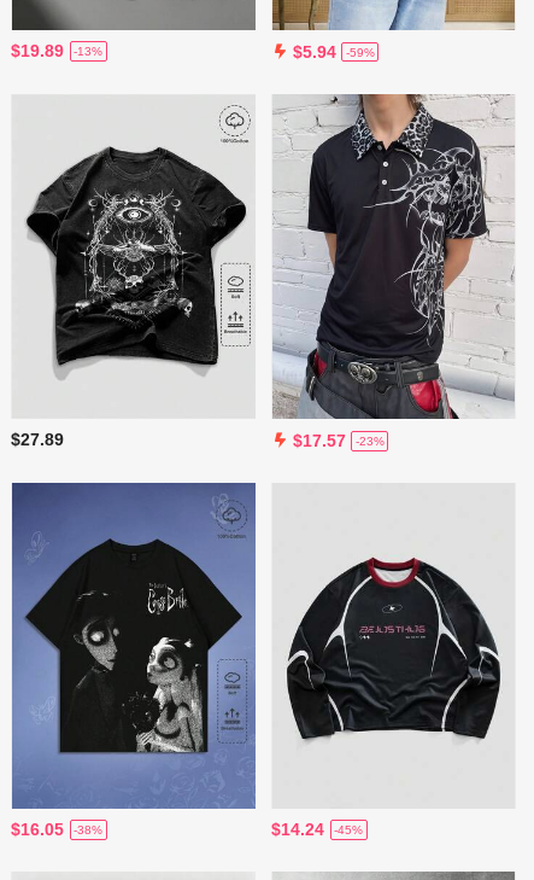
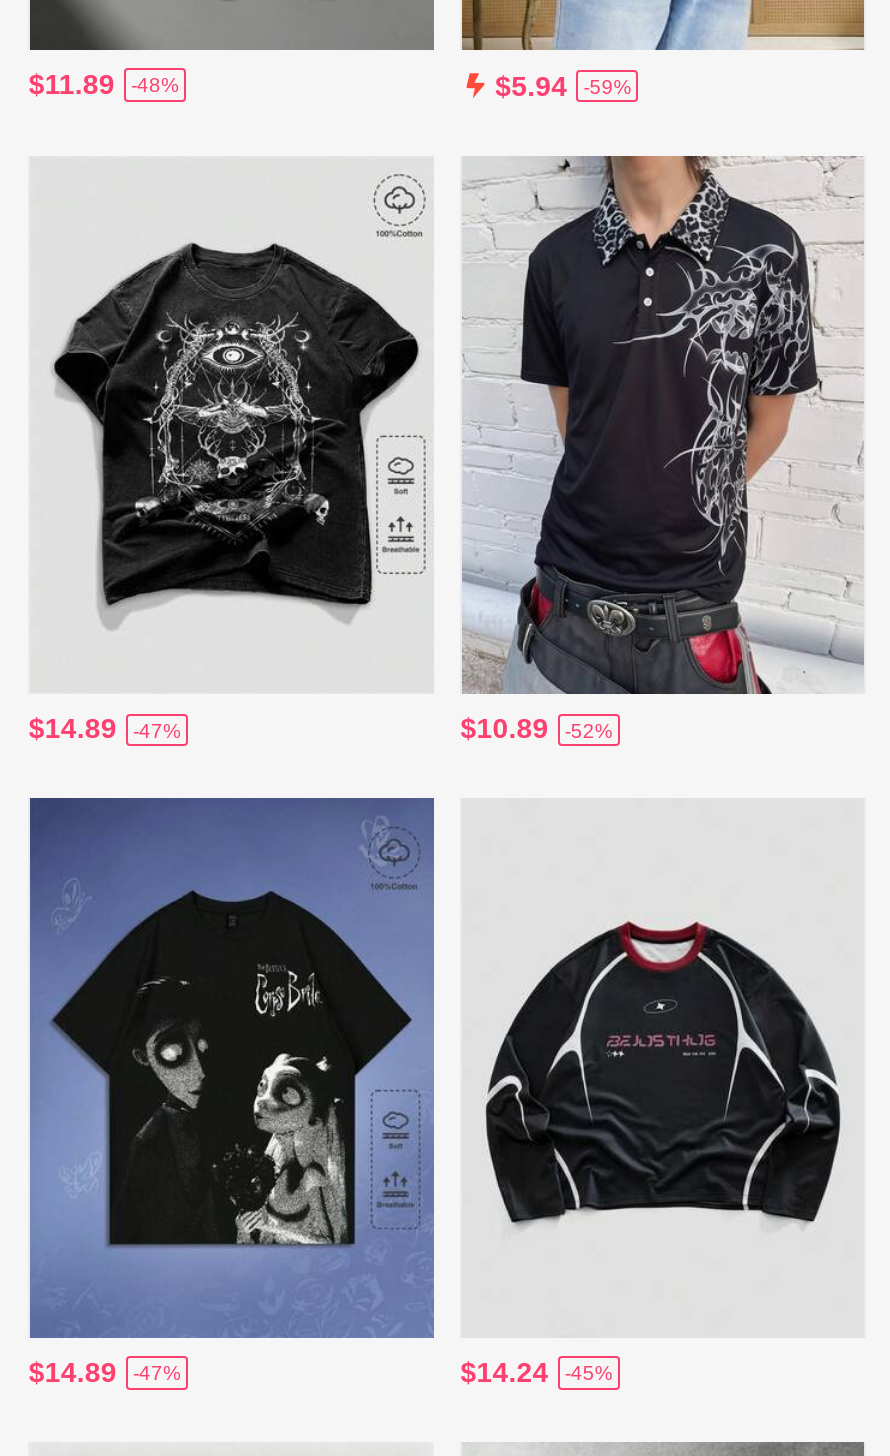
[11,41,64,60] $19.89 -> [29,68,115,100] $11.89
[74,45,103,58] -13% -> [131,74,179,96] -48%
[11,430,384,450] $27.89 | $17.57 | -23% -> [29,713,613,745] $14.89 | -47% | $10.89 | -52%
[11,819,103,839] $16.05 | -38% -> [29,1356,181,1388] $14.89 | -47%

